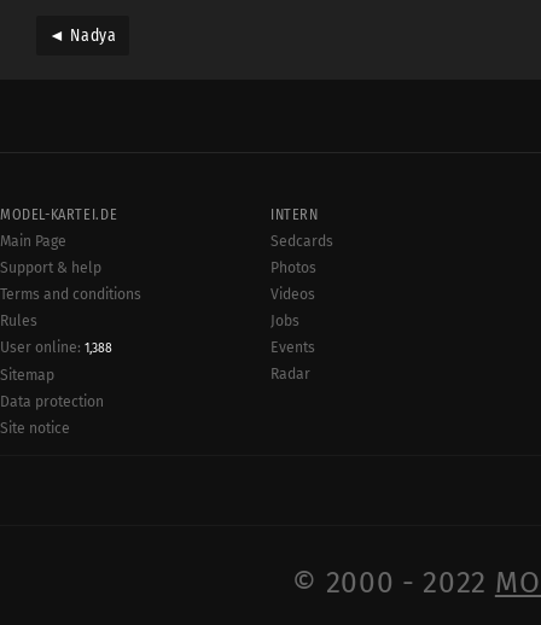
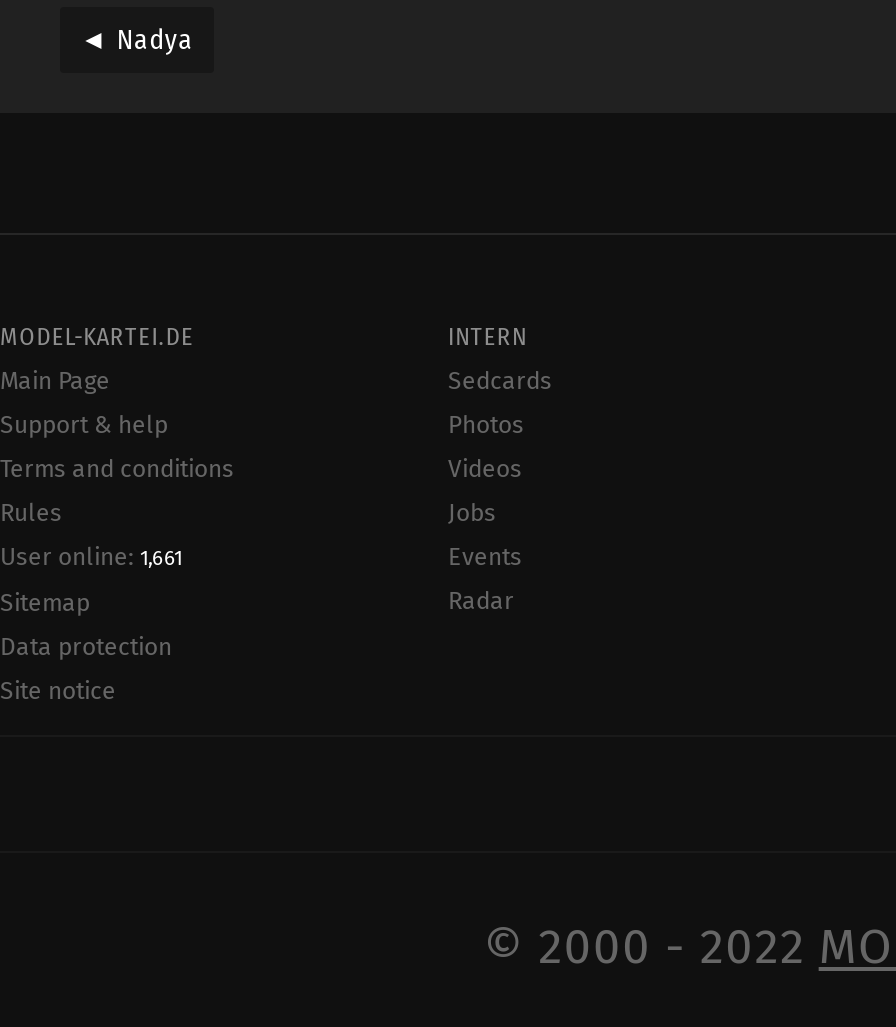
[0,339,112,356] User online: 1,388 -> [0,543,182,571] User online: 1,661

